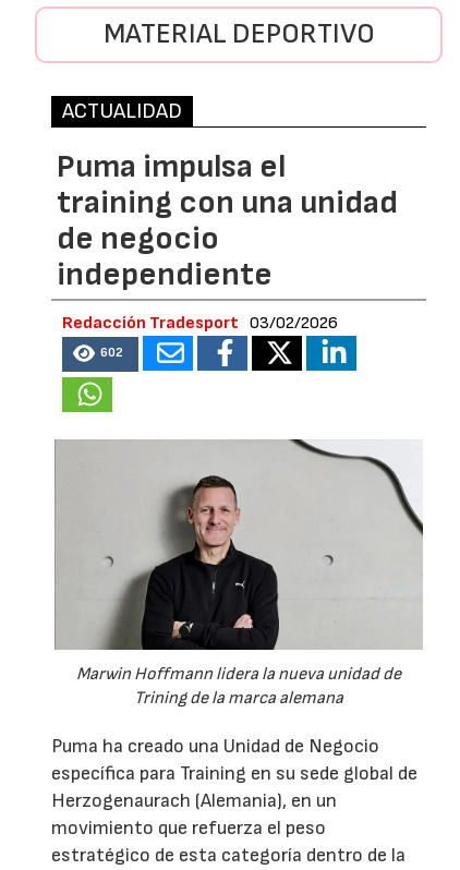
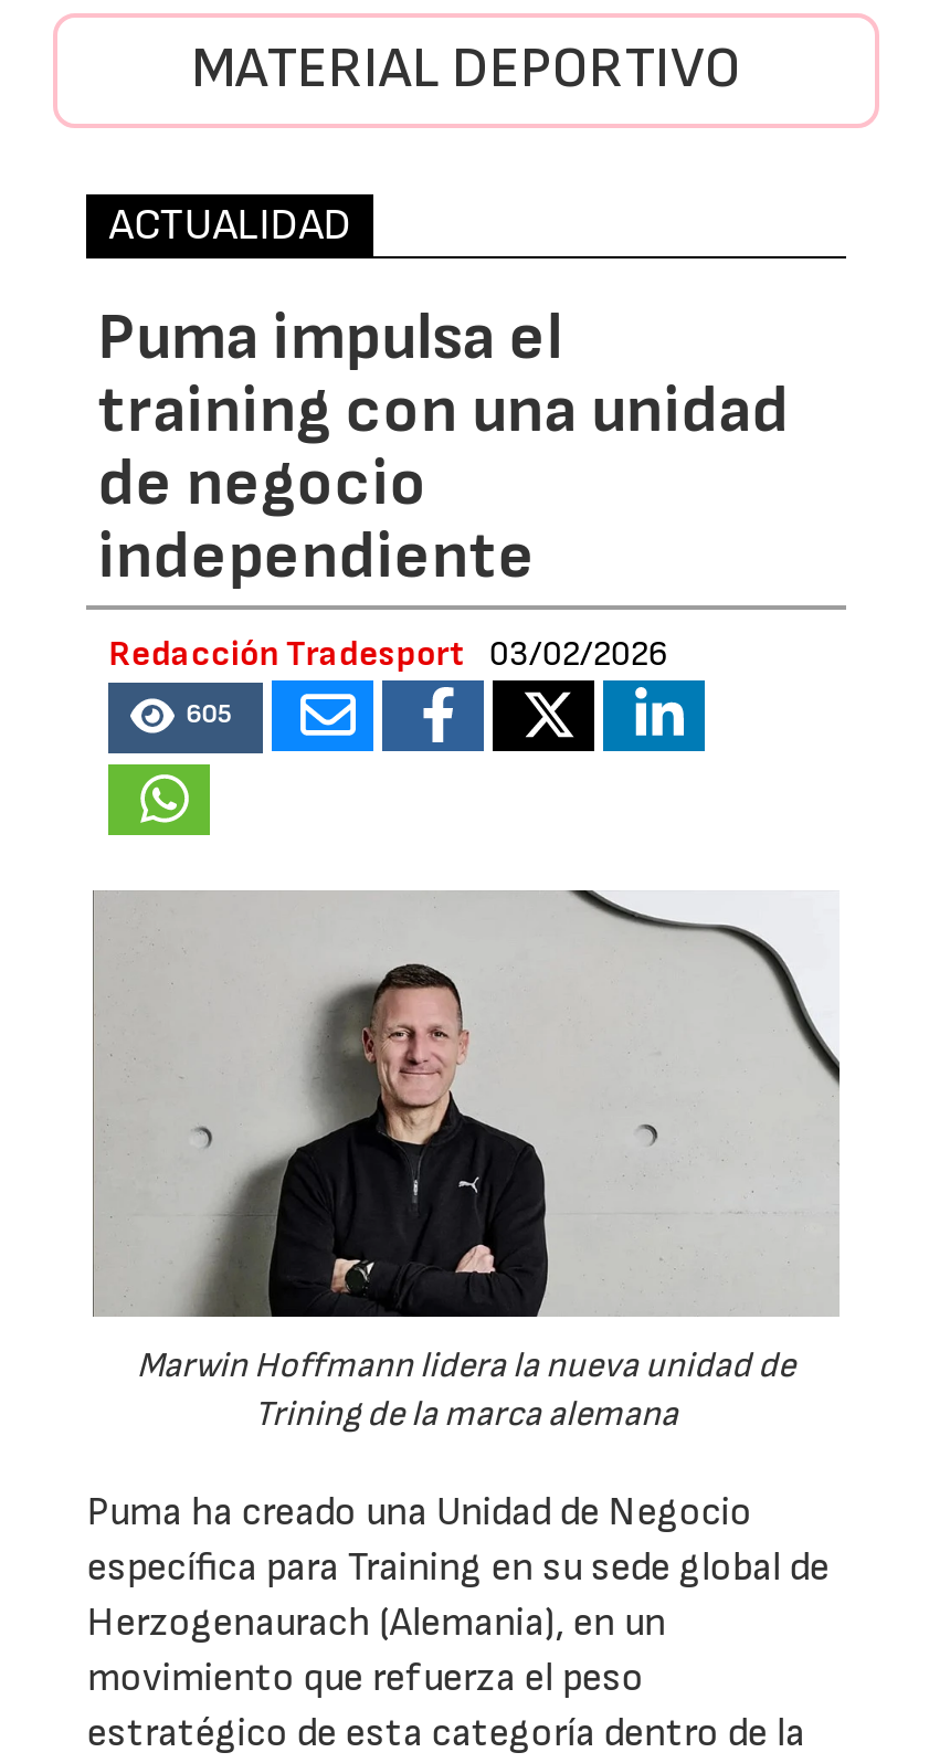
[101,345,124,361] 602 -> [186,698,233,731] 605

